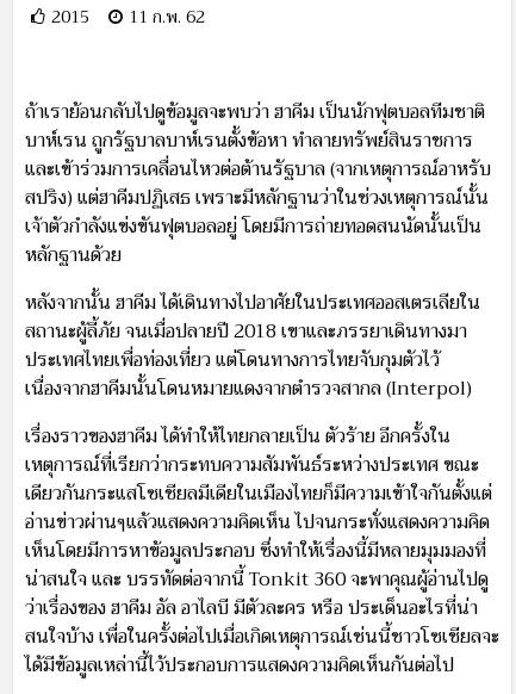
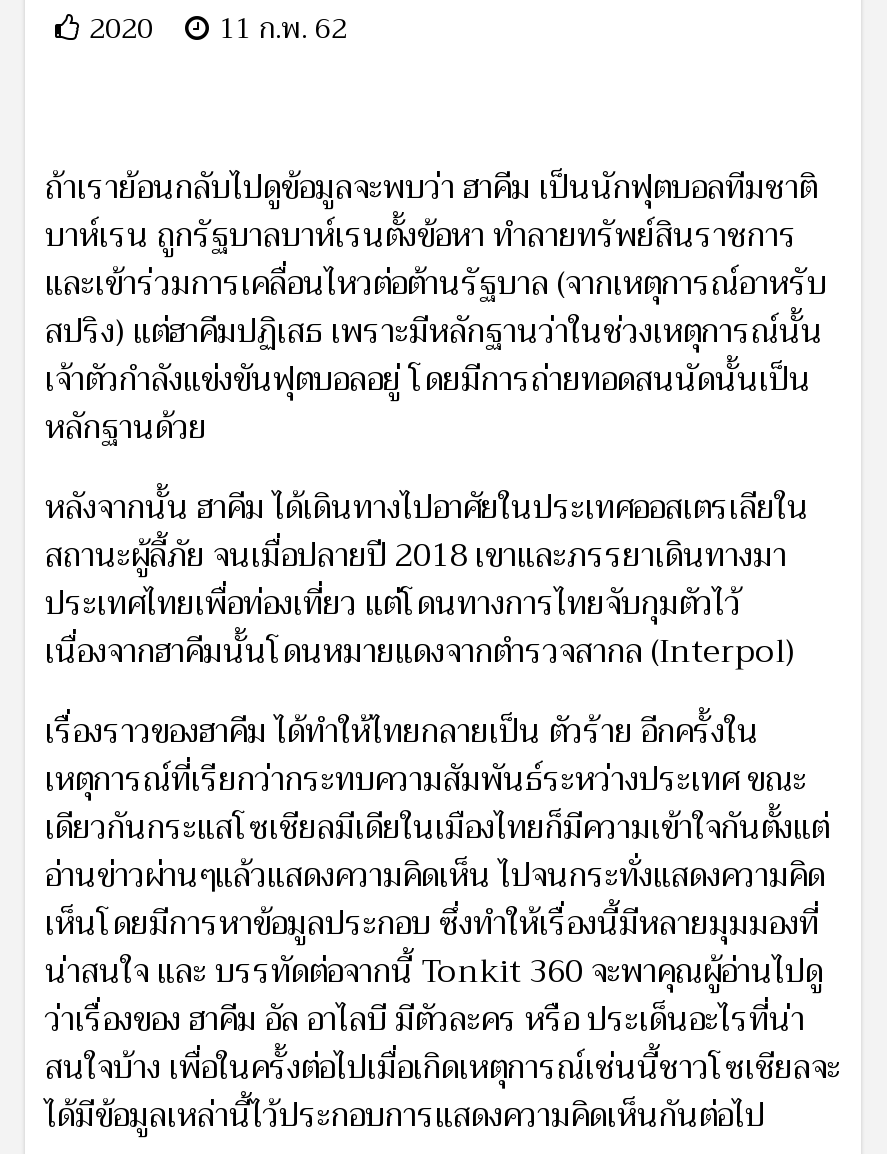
[51,3,205,31] 2015 11 ก.พ. 62 -> [89,5,347,53] 2020 11 ก.พ. 62

